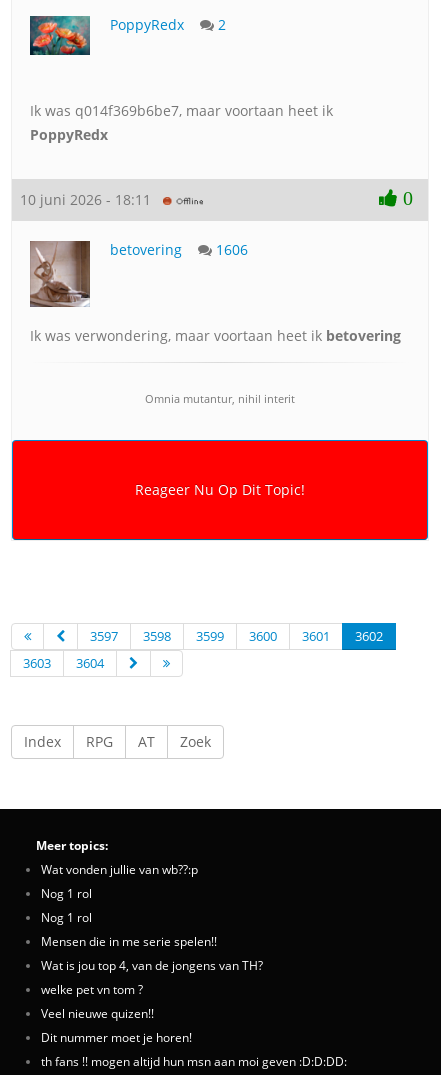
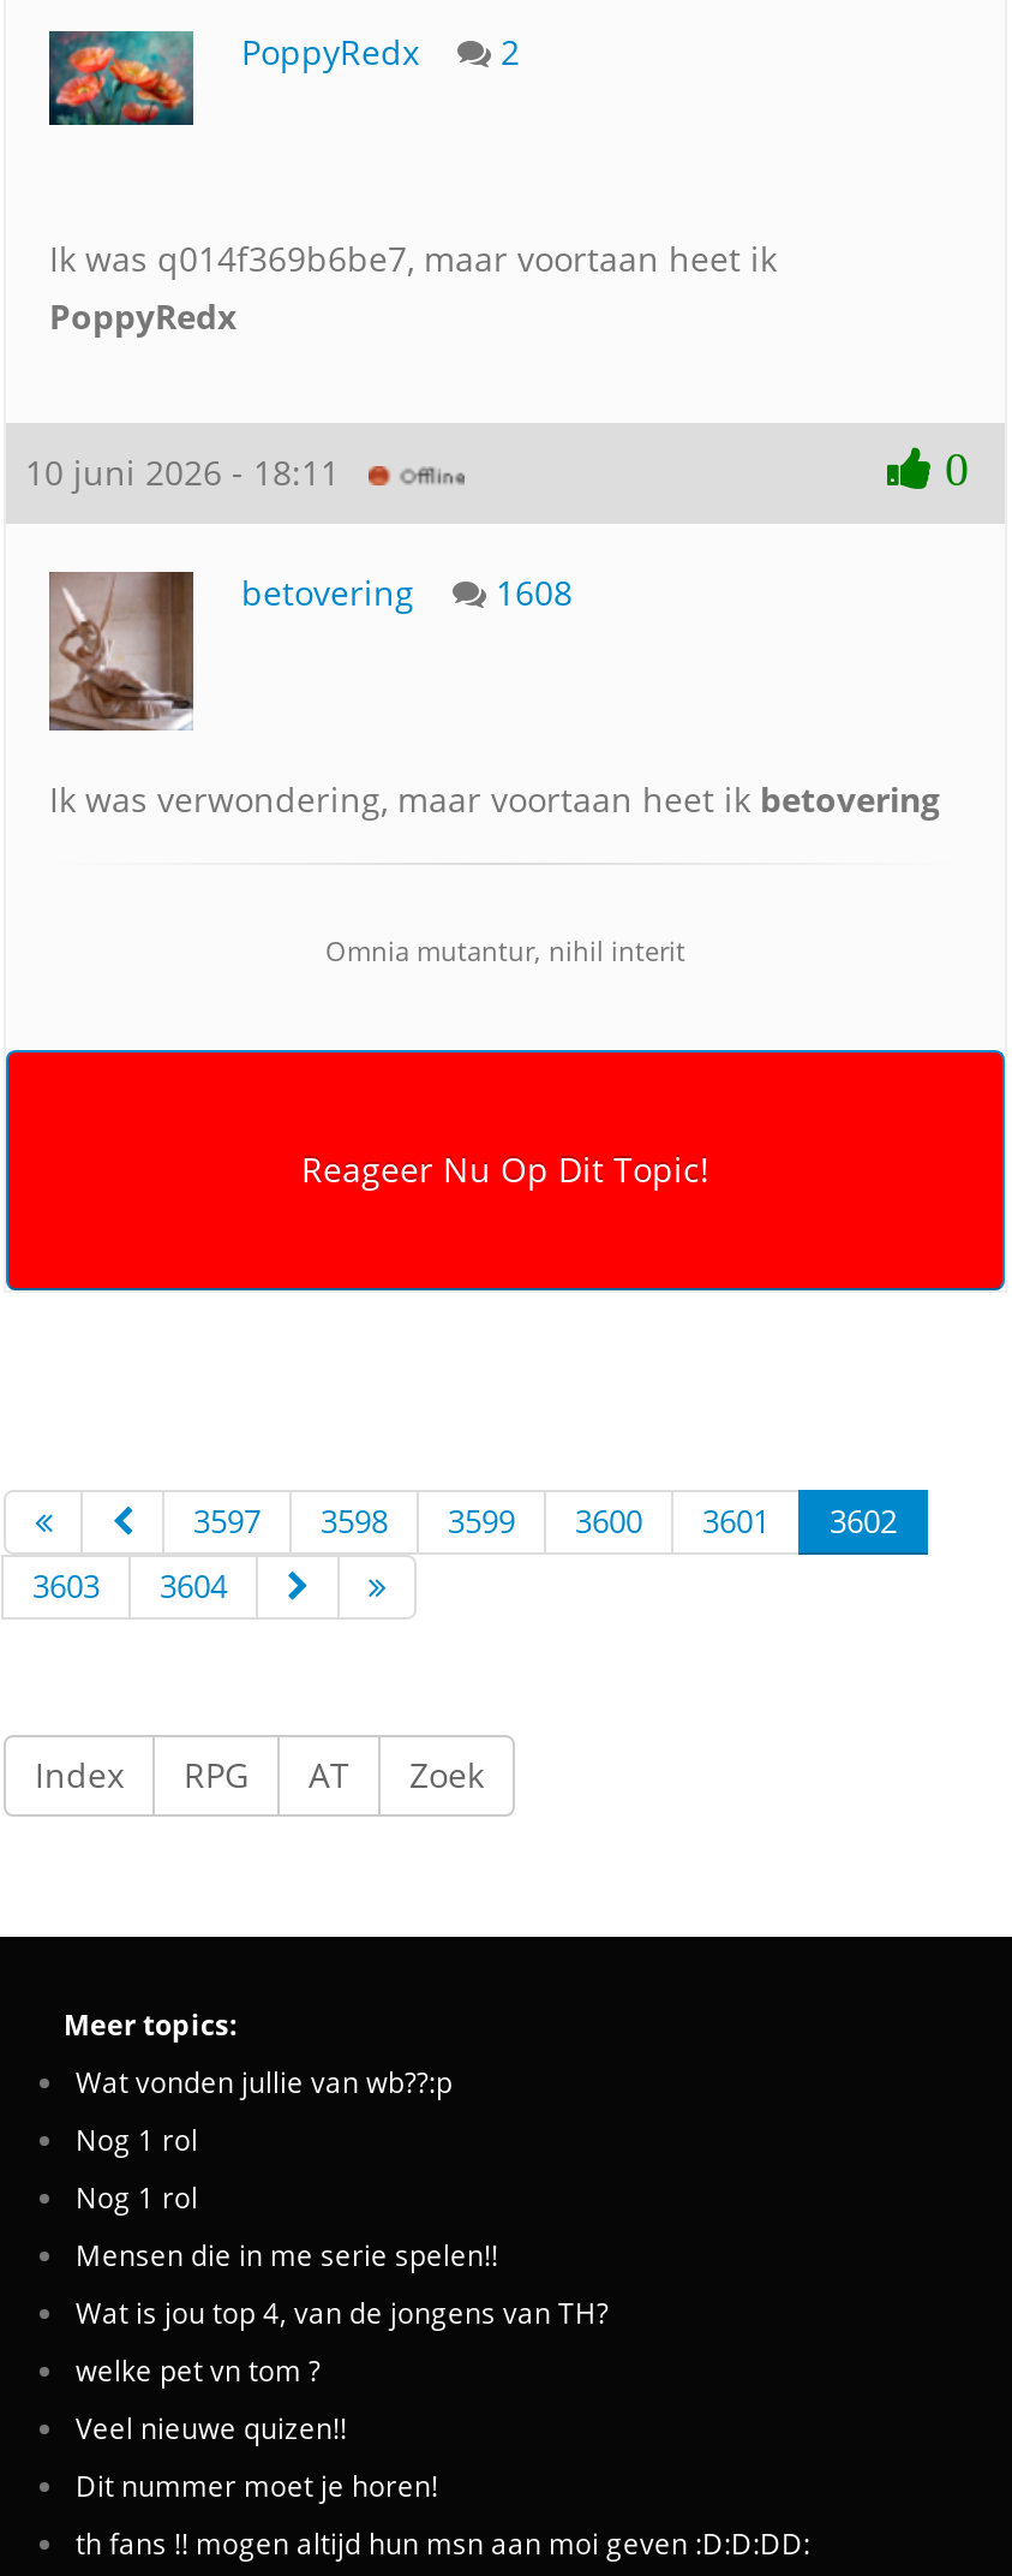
[110,240,248,259] betovering 1606 -> [241,570,573,615] betovering 1608

